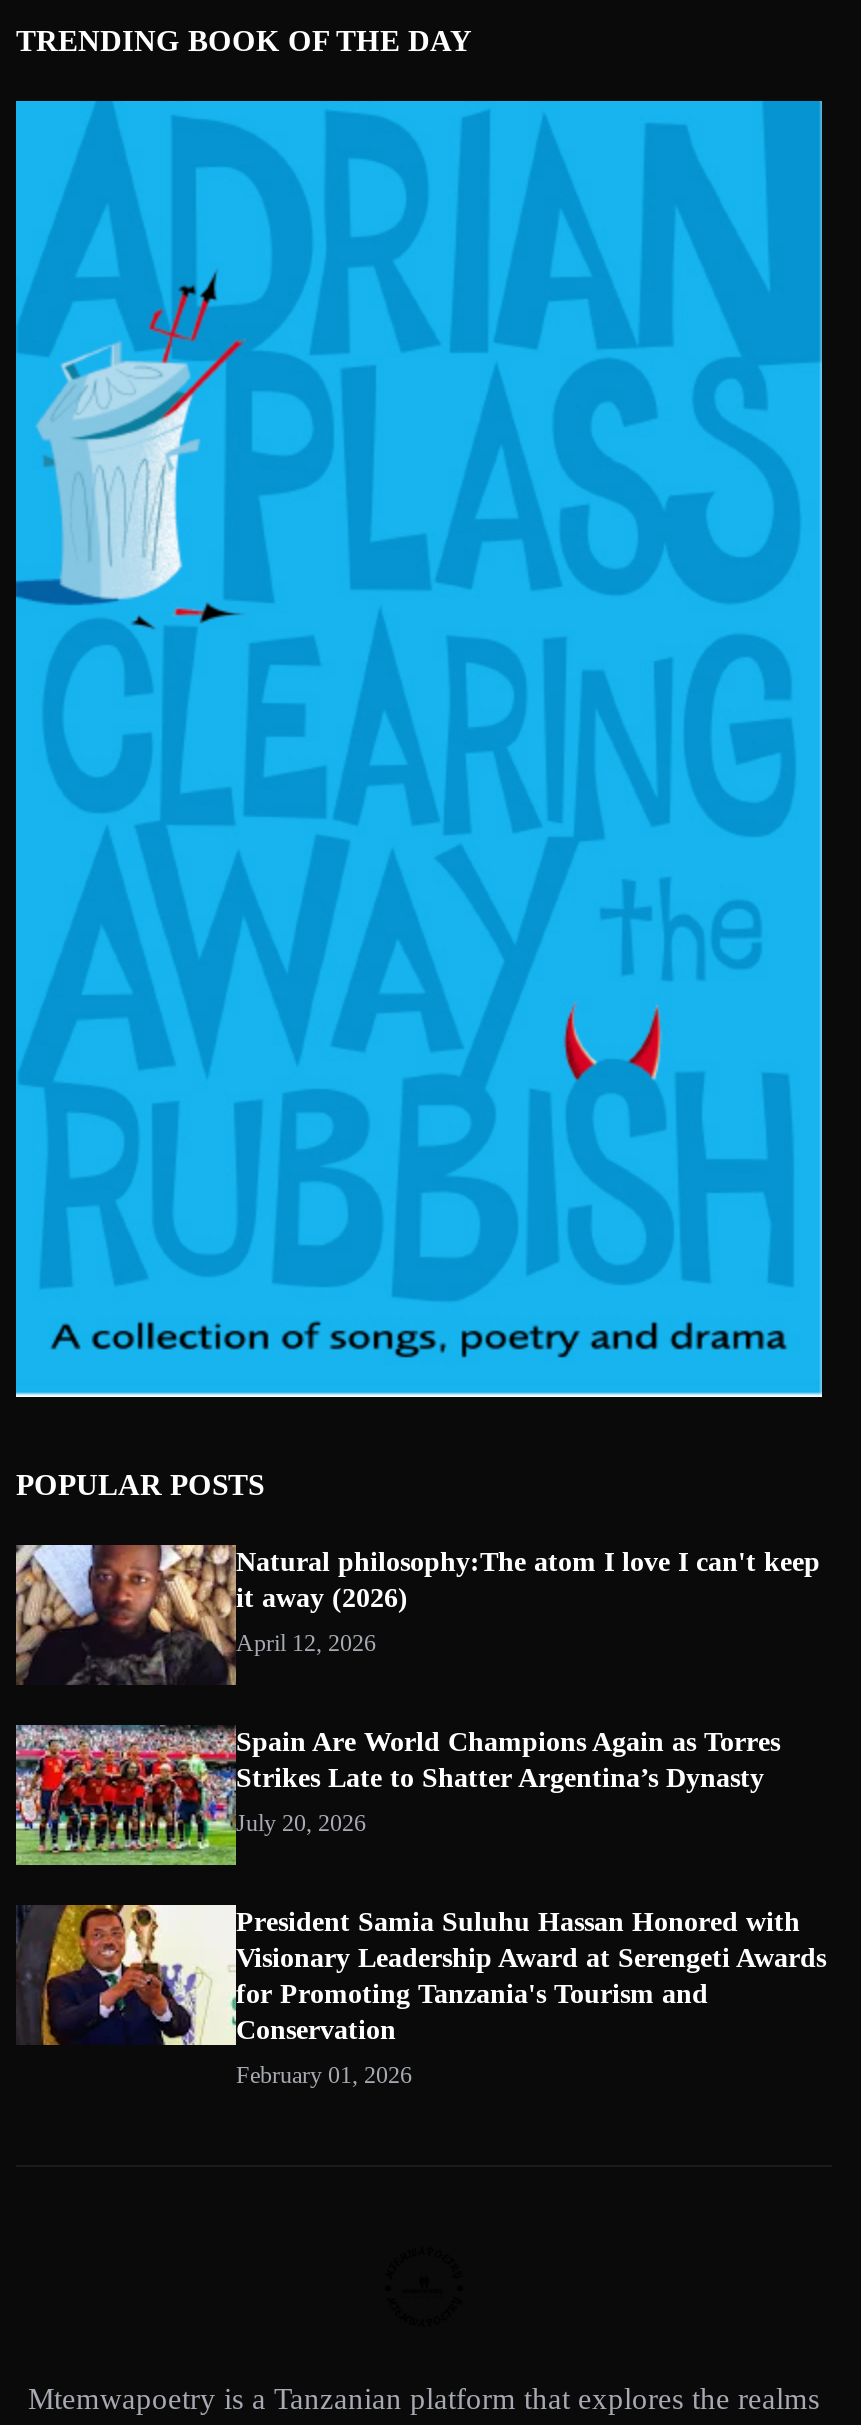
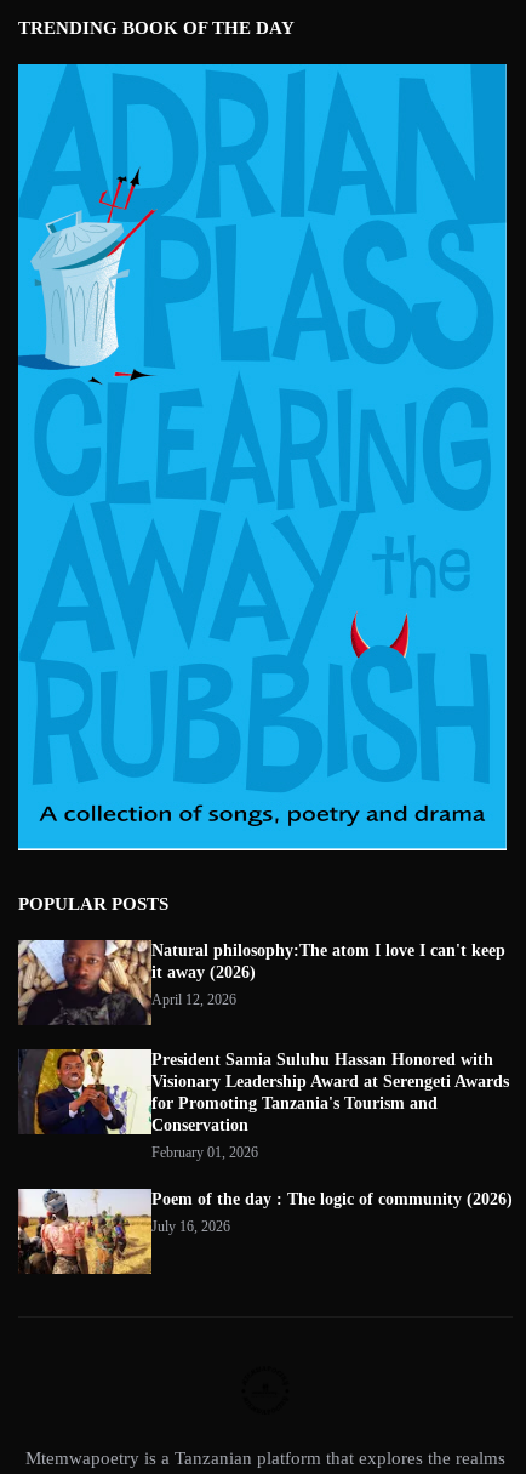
[16,1725,780,1867] [image] | Spain Are World Champions Again as Torres | Strikes Late to Shatter Argentina’s Dynasty | July 20, 2026 -> none
moved [14,1901,826,2089] -> [17,1047,509,1161]: [image] | President Samia Suluhu Hassan Honored with | Visionary Leadership Award at Serengeti Awards | for Promoting Tanzania's Tourism and | Conservation | February 01, 2026
none -> [17,1188,513,1275] [image] | Poem of the day : The logic of community (2026) | July 16, 2026

